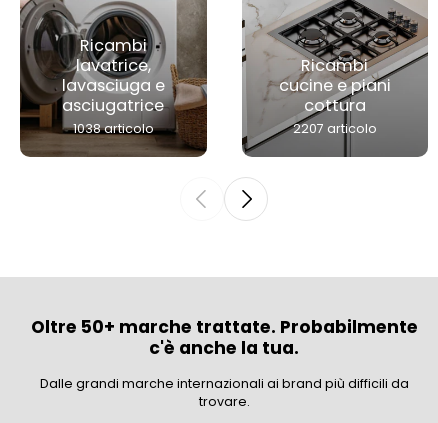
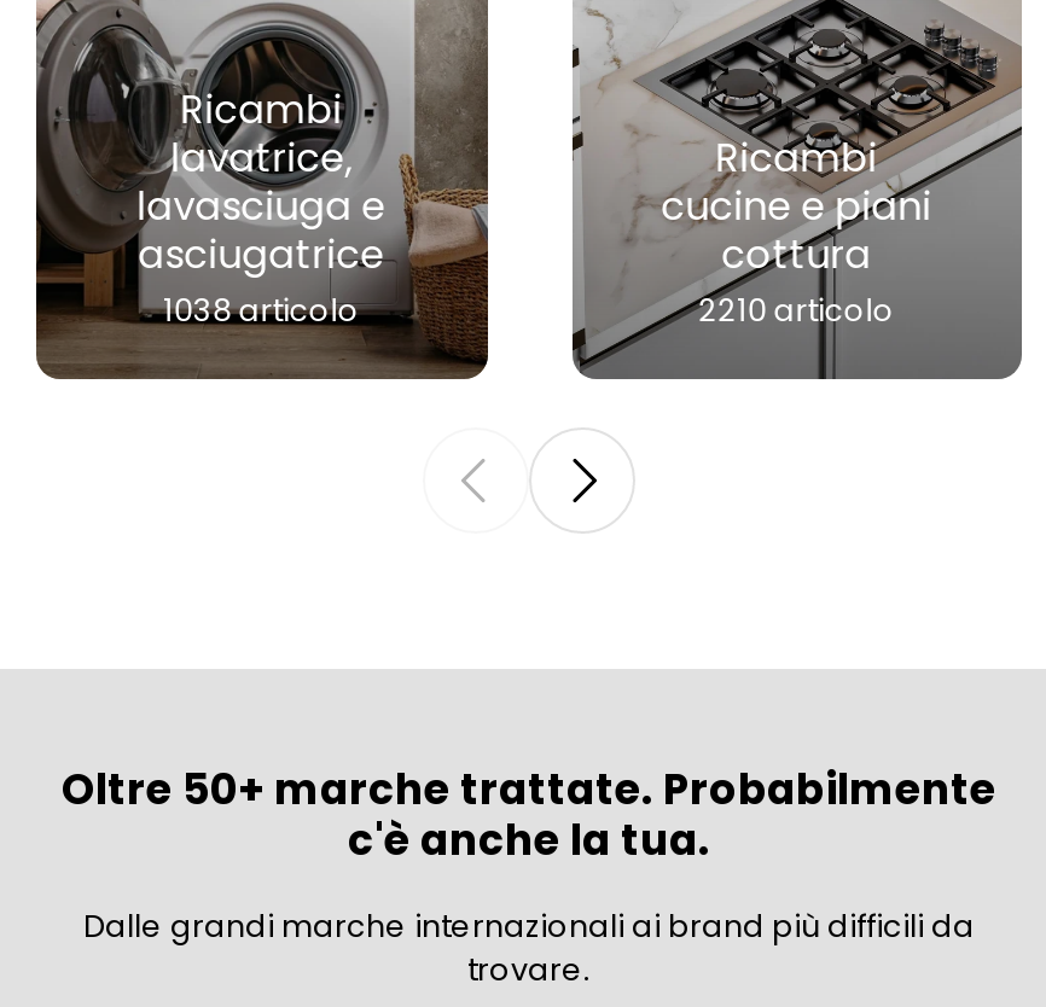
[293,120,377,137] 2207 articolo -> [699,290,894,331] 2210 articolo

